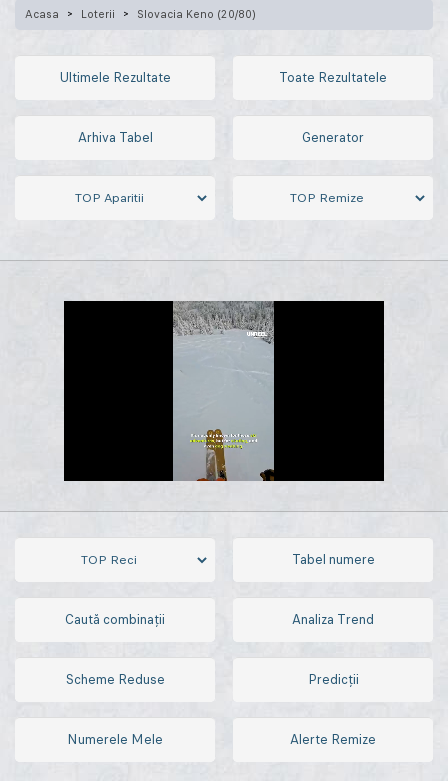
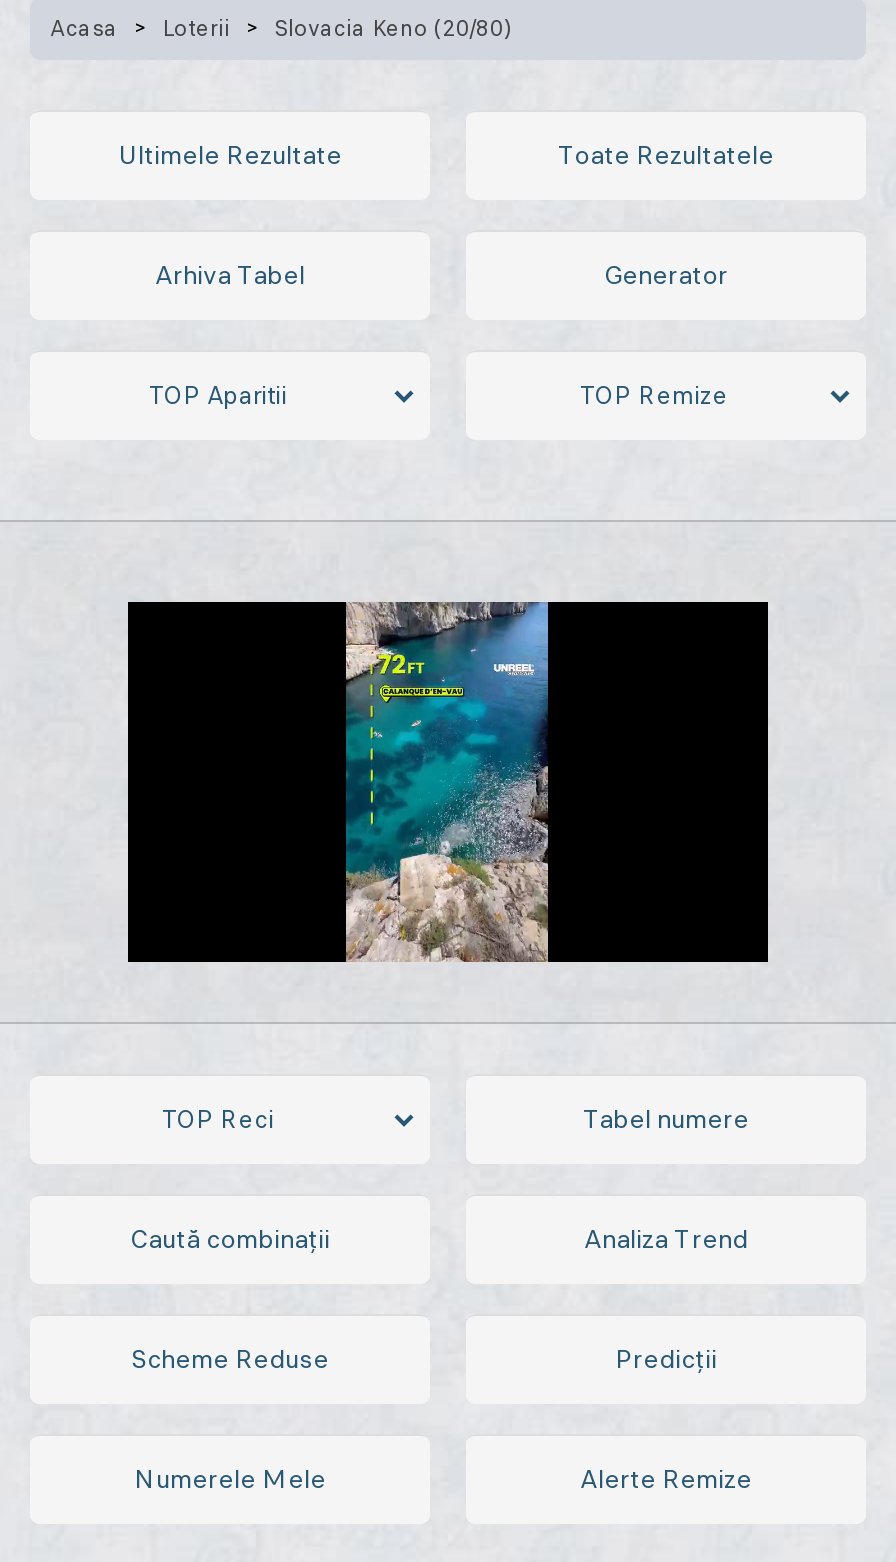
[172,301,275,482] [image] -> [346,602,550,962] [image]

